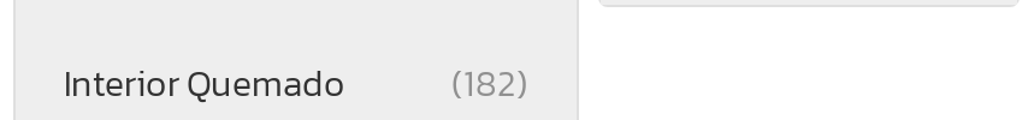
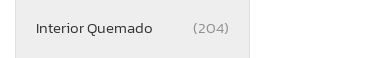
[64,54,528,109] Interior Quemado (182) -> [36,15,229,38] Interior Quemado (204)

